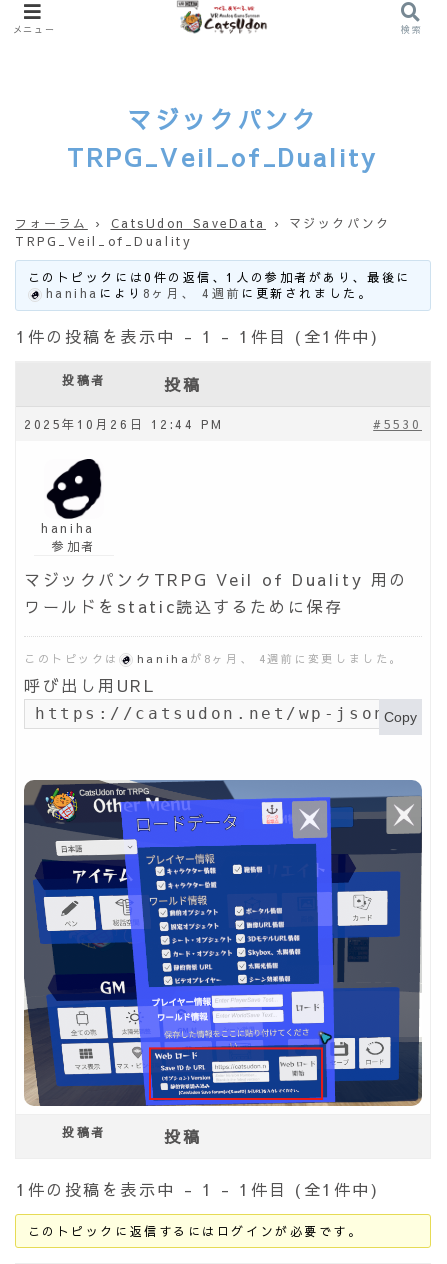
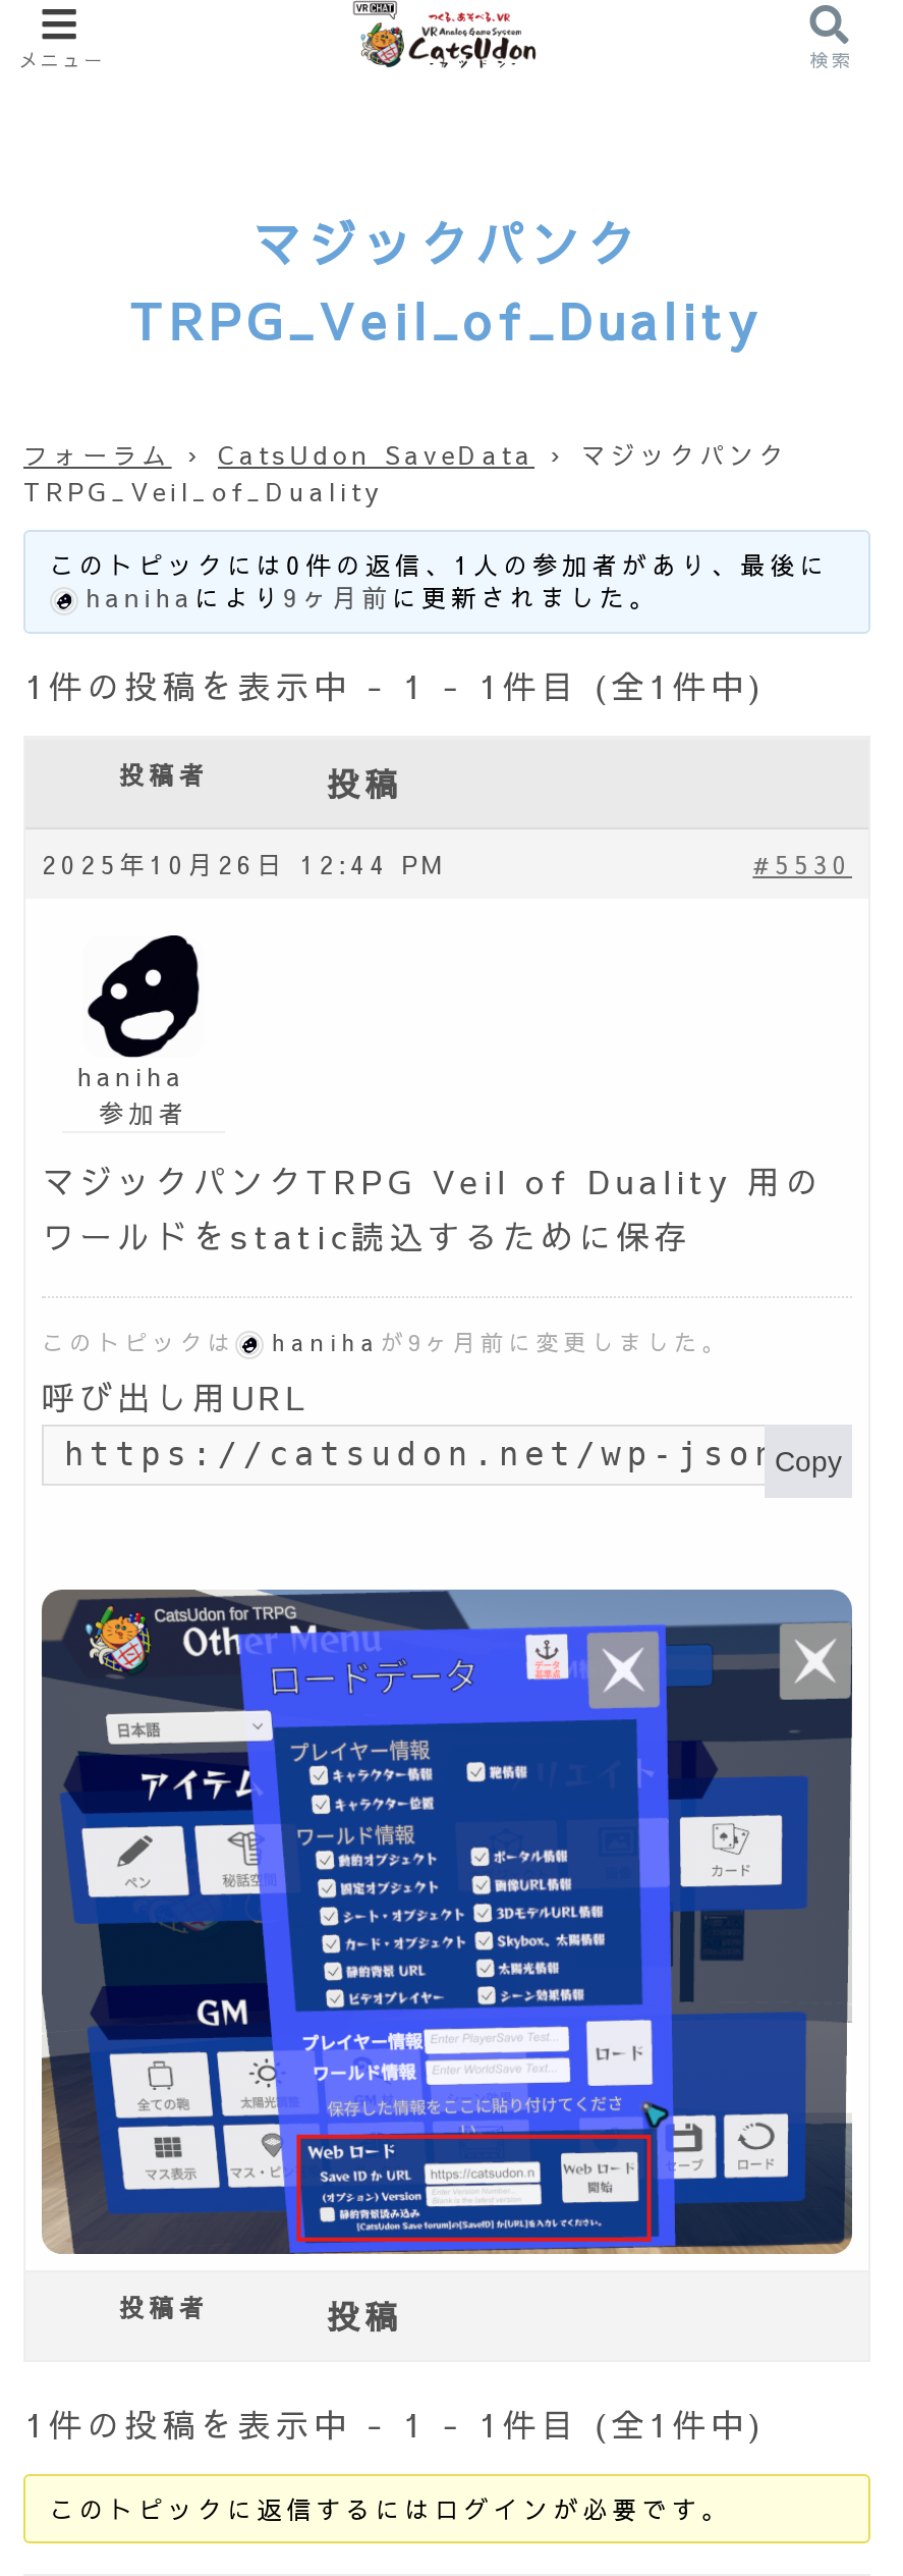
[46,285,372,301] hanihaにより8ヶ月、 4週前に更新されました。 -> [86,582,659,614] hanihaにより9ヶ月前に更新されました。
[137,651,403,666] hanihaが8ヶ月、 4週前に変更しました。 -> [272,1327,729,1358] hanihaが9ヶ月前に変更しました。

